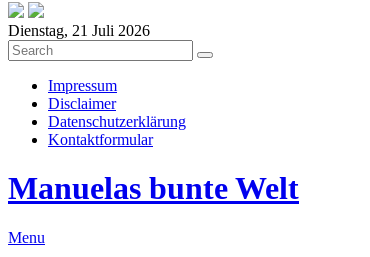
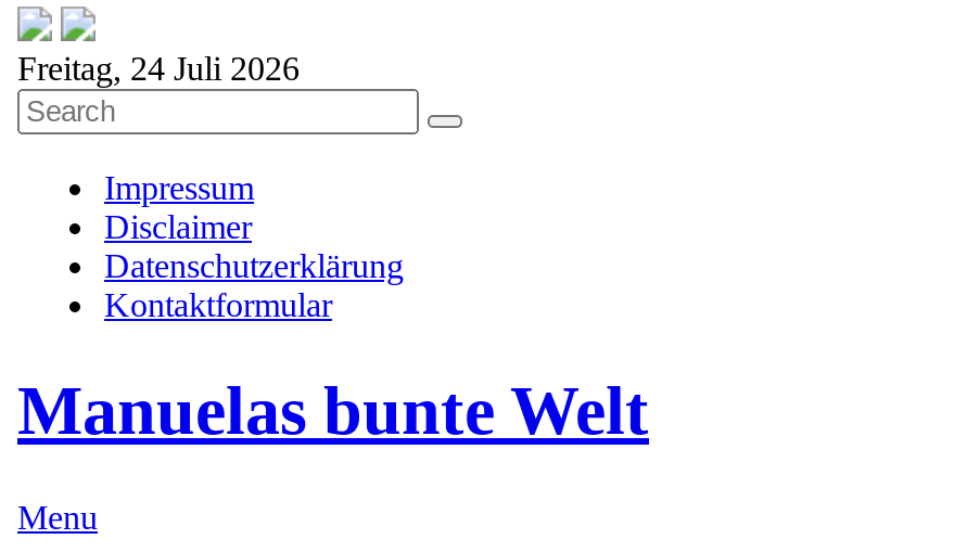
[8,22,150,39] Dienstag, 21 Juli 2026 -> [17,50,300,87] Freitag, 24 Juli 2026

